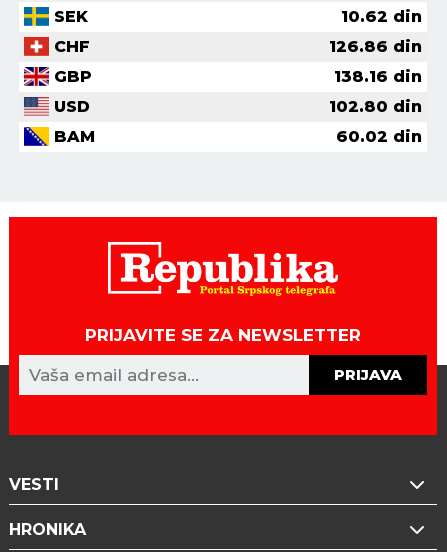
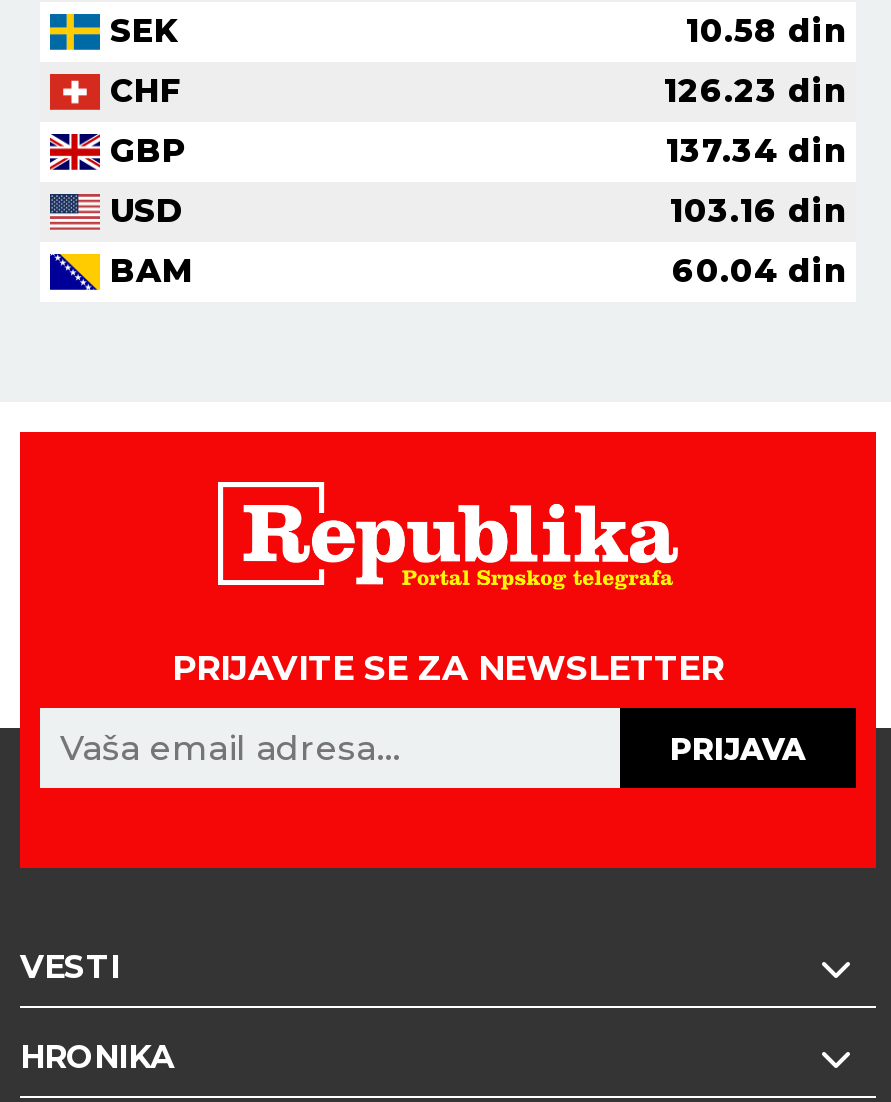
[341,6,422,25] 10.62 din -> [686,12,846,50] 10.58 din
[329,36,422,55] 126.86 din -> [664,72,846,110] 126.23 din
[334,66,422,85] 138.16 din -> [666,132,846,170] 137.34 din
[329,96,422,115] 102.80 din -> [670,192,846,230] 103.16 din
[336,126,422,145] 60.02 din -> [672,252,846,290] 60.04 din

